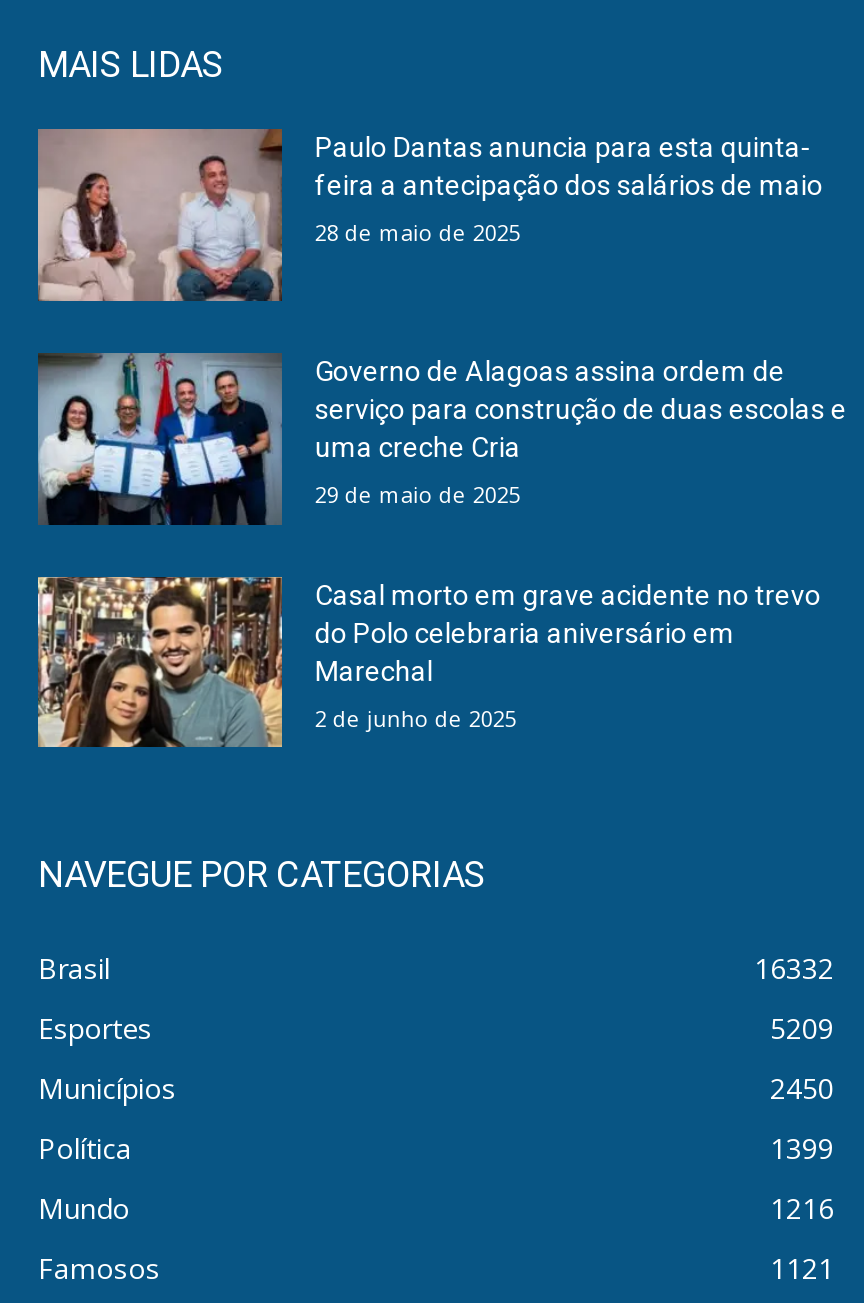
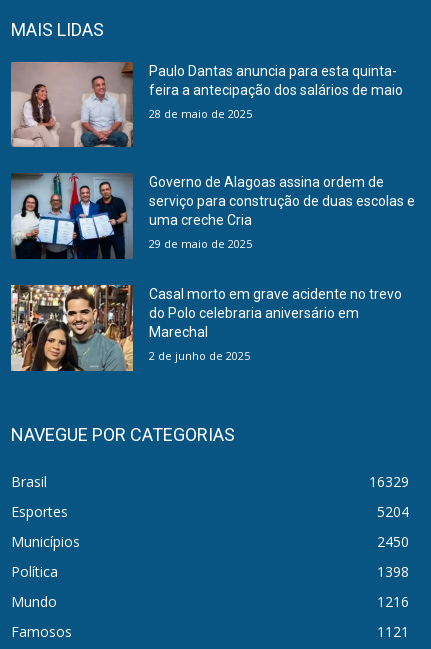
[754,949,834,987] 16332 -> [369,472,409,491] 16329
[770,1009,834,1047] 5209 -> [377,502,409,521] 5204
[770,1129,834,1167] 1399 -> [377,562,409,581] 1398

